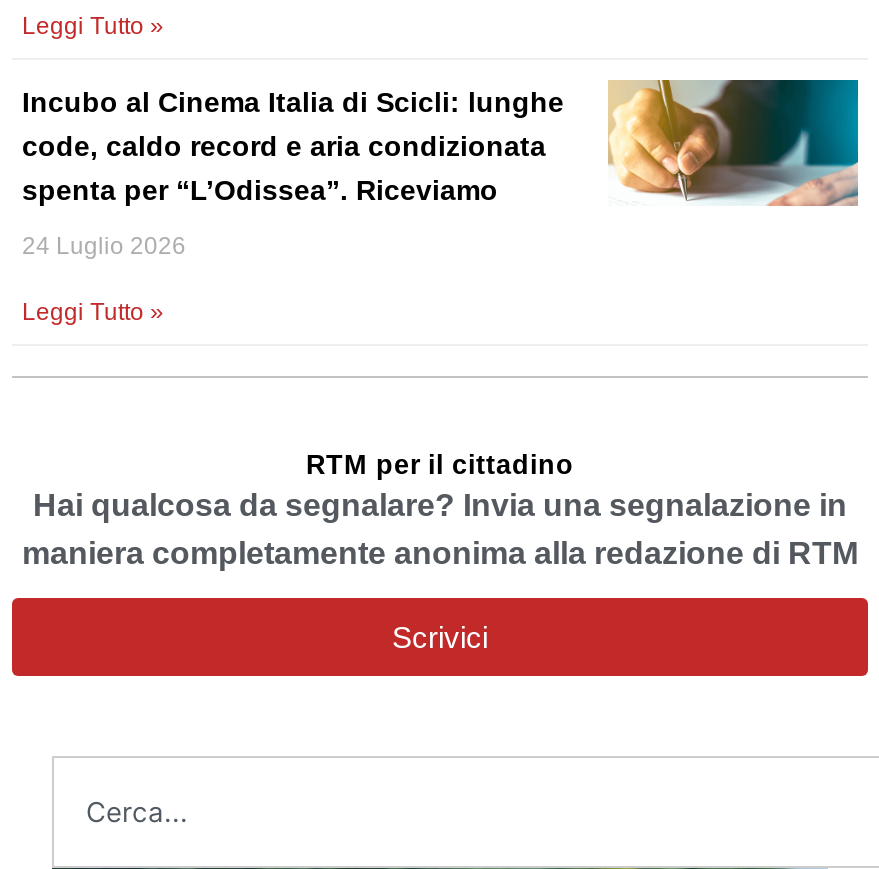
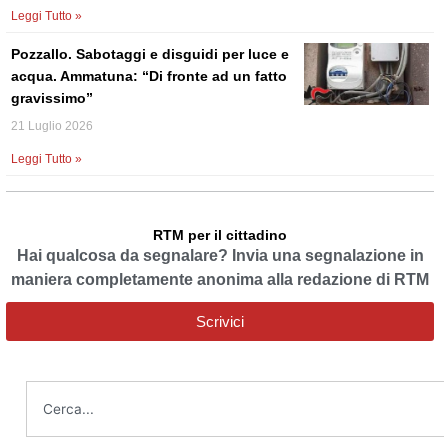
[22,77,860,207] [image] | Incubo al Cinema Italia di Scicli: lunghe | code, caldo record e aria condizionata | spenta per “L’Odissea”. Riceviamo -> [11,42,430,106] [image] | Pozzallo. Sabotaggi e disguidi per luce e | acqua. Ammatuna: “Di fronte ad un fatto | gravissimo”
[22,232,186,260] 24 Luglio 2026 -> [11,119,93,133] 21 Luglio 2026

